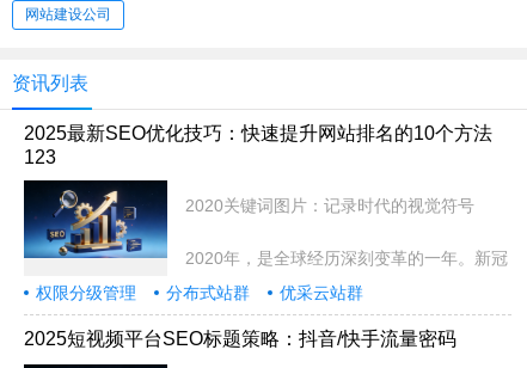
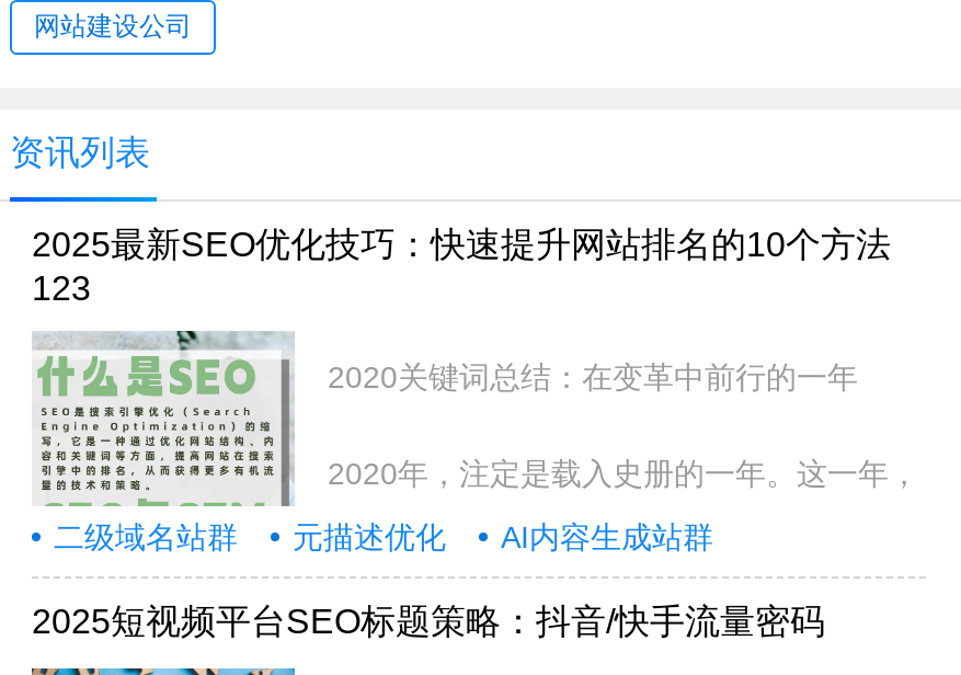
[23,179,363,302] [image] | 权限分级管理 | 分布式站群 | 优采云站群 -> [32,329,713,554] [image] | 二级域名站群 | 元描述优化 | AI内容生成站群
[185,196,474,215] 2020关键词图片：记录时代的视觉符号 -> [328,359,858,394] 2020关键词总结：在变革中前行的一年
[185,249,508,268] 2020年，是全球经历深刻变革的一年。新冠 -> [328,456,919,491] 2020年，注定是载入史册的一年。这一年，

